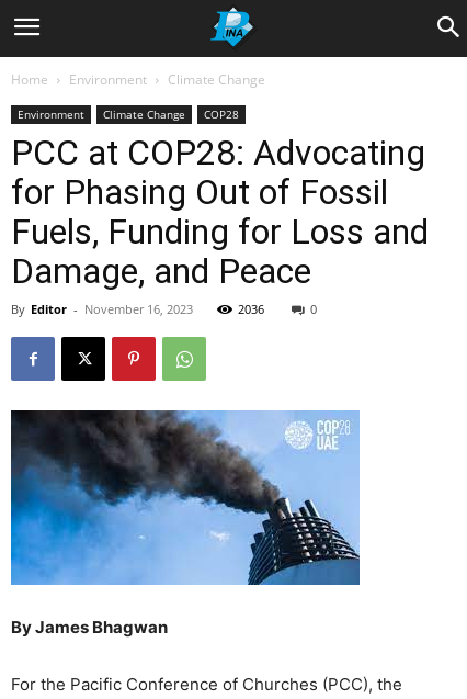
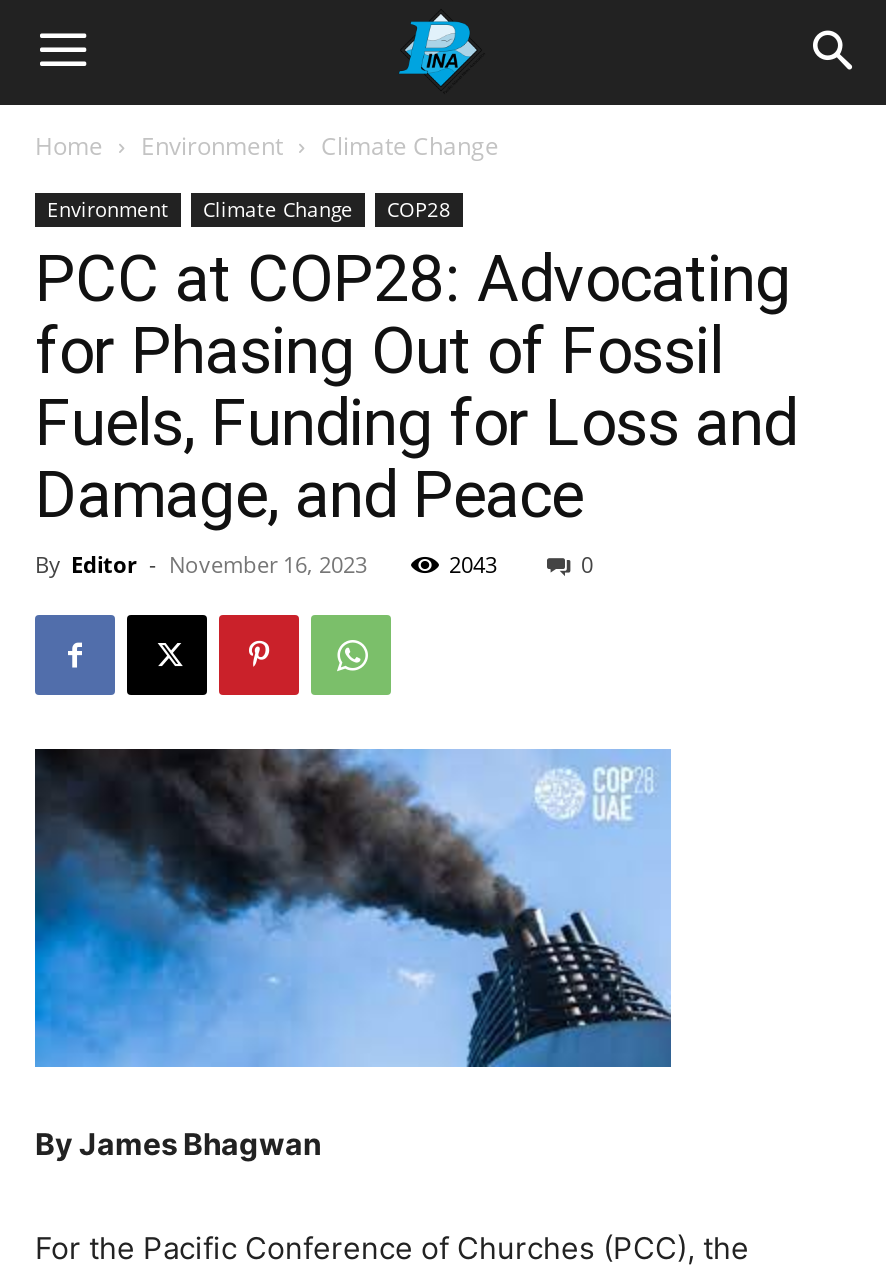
[238,301,264,317] 2036 -> [449,549,497,579] 2043

